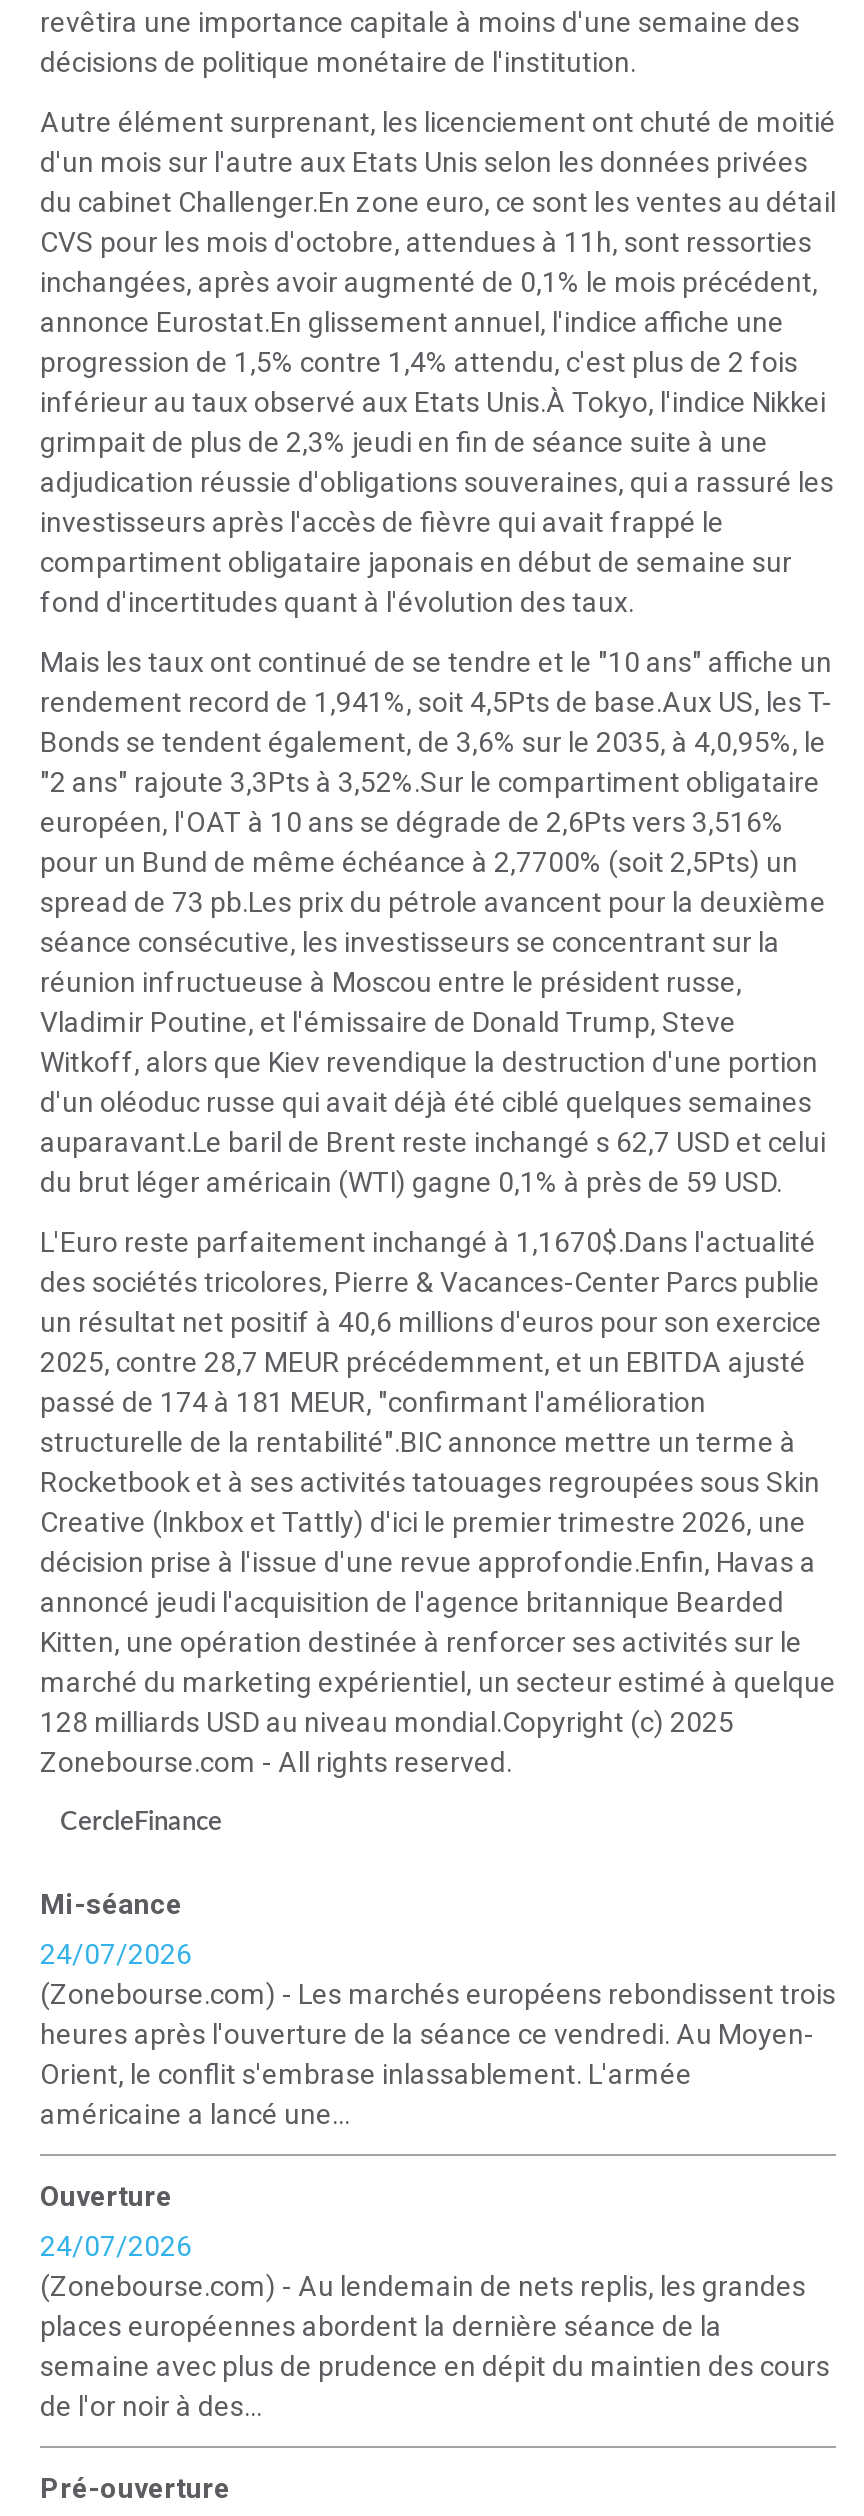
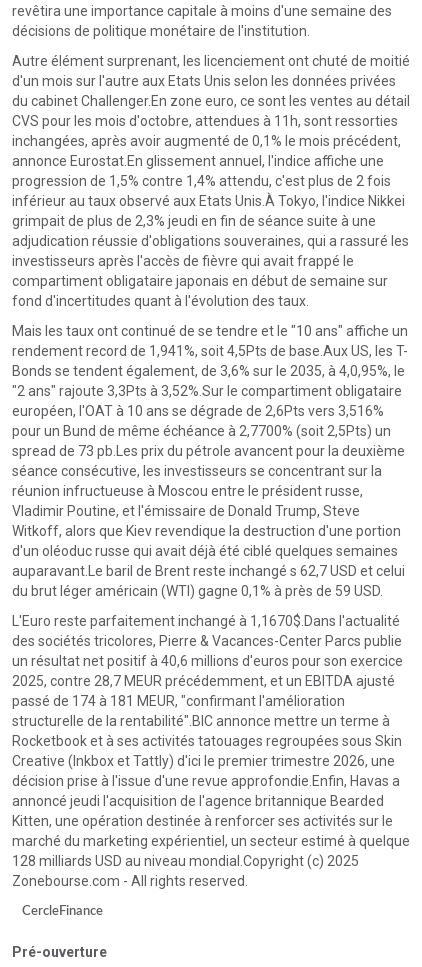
[40,1888,836,2422] Mi-séance | 24/07/2026 | (Zonebourse.com) - Les marchés européens rebondissent trois | heures après l'ouverture de la séance ce vendredi. Au Moyen- | Orient, le conflit s'embrase inlassablement. L'armée | américaine a lancé une... | Ouverture | 24/07/2026 | (Zonebourse.com) - Au lendemain de nets replis, les grandes | places européennes abordent la dernière séance de la | semaine avec plus de prudence en dépit du maintien des cours | de l'or noir à des... -> none

